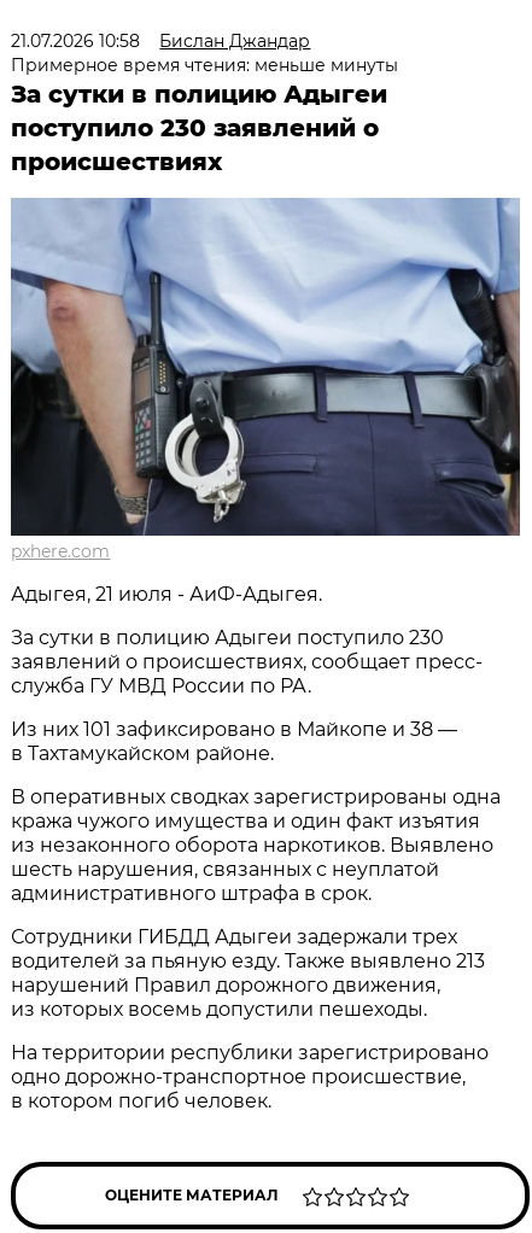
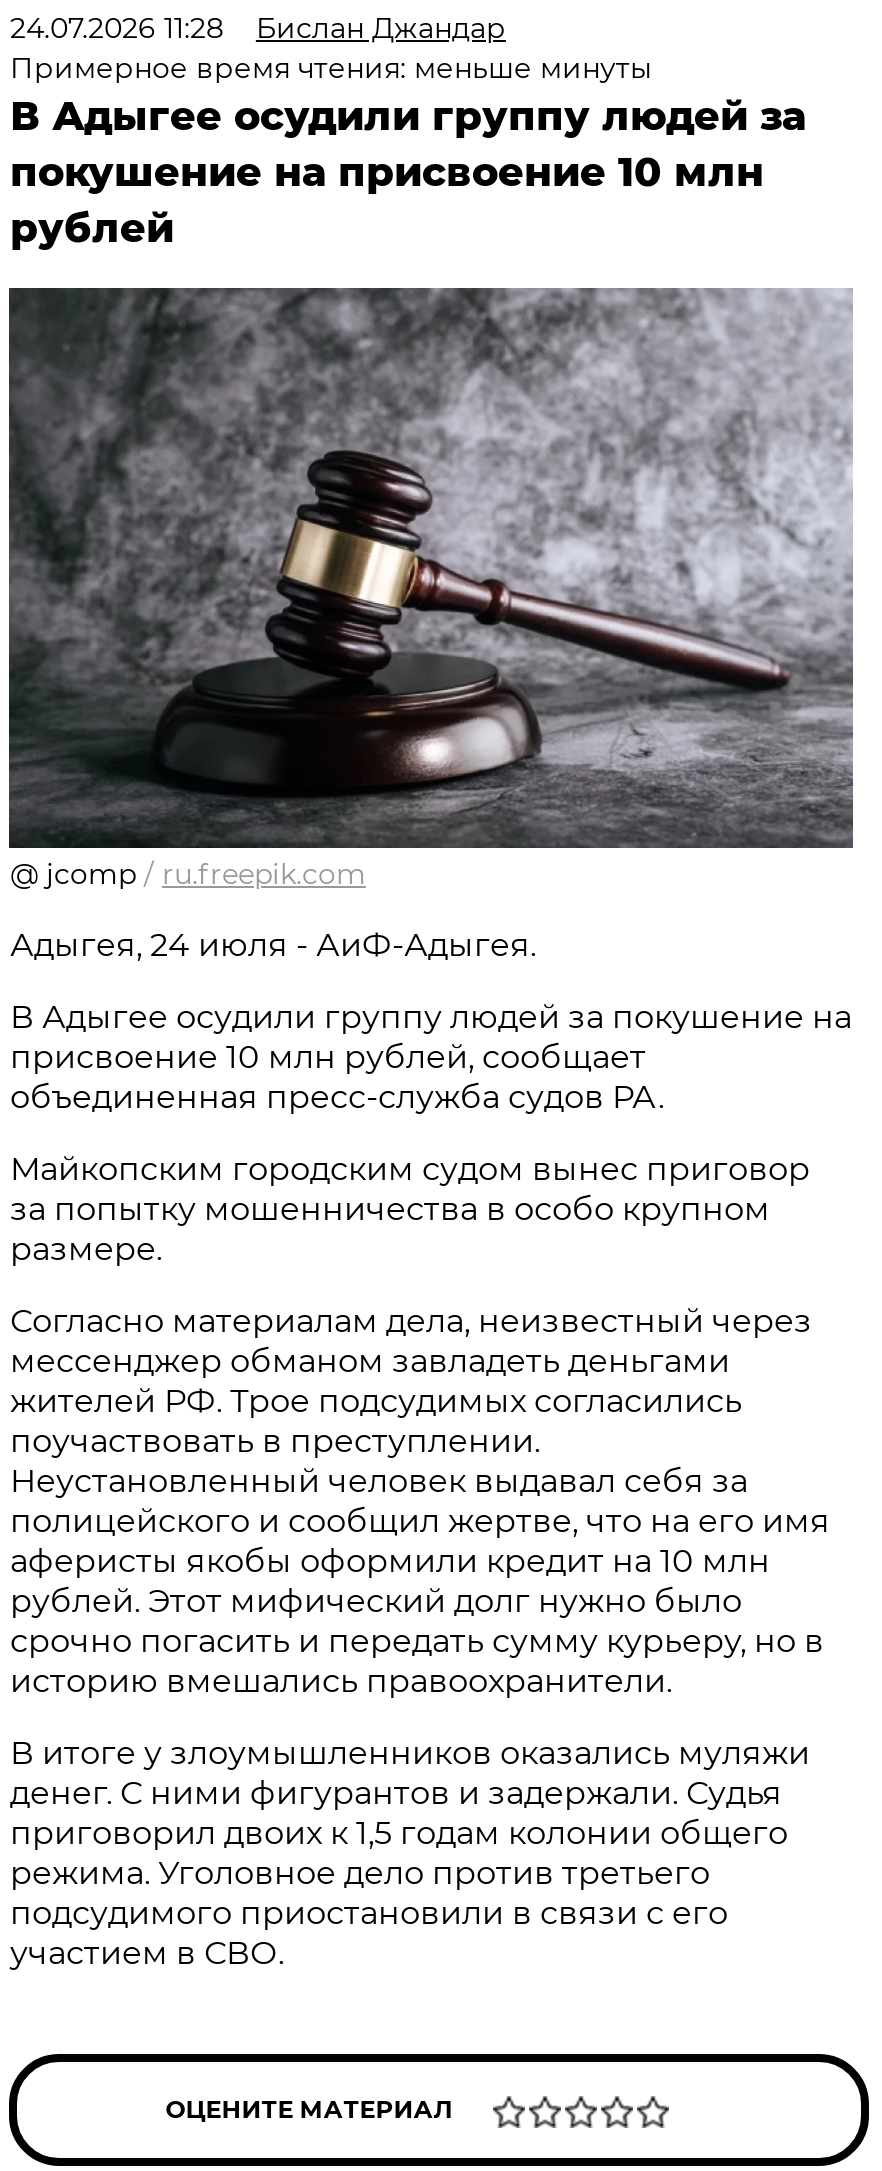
[11,30,311,52] 21.07.2026 10:58 Бислан Джандар -> [10,10,506,46] 24.07.2026 11:28 Бислан Джандар
[11,79,388,176] За сутки в полицию Адыгеи | поступило 230 заявлений о | происшествиях -> [10,92,806,252] В Адыгее осудили группу людей за | покушение на присвоение 10 млн | рублей
[11,197,520,1112] [image] | pxhere.com | Адыгея, 21 июля - АиФ-Адыгея. | За сутки в полицию Адыгеи поступило 230 | заявлений о происшествиях, сообщает пресс- | служба ГУ МВД России по РА. | Из них 101 зафиксировано в Майкопе и 38 — | в Тахтамукайском районе. | В оперативных сводках зарегистрированы одна | кража чужого имущества и один факт изъятия | из незаконного оборота наркотиков. Выявлено | шесть нарушения, связанных с неуплатой | административного штрафа в срок. | Сотрудники ГИБДД Адыгеи задержали трех | водителей за пьяную езду. Также выявлено 213 | нарушений Правил дорожного движения, | из которых восемь допустили пешеходы. | На территории республики зарегистрировано | одно дорожно-транспортное происшествие, | в котором погиб человек. -> [9,288,853,1972] [image] | @ jcomp / ru.freepik.com | Адыгея, 24 июля - АиФ-Адыгея. | В Адыгее осудили группу людей за покушение на | присвоение 10 млн рублей, сообщает | объединенная пресс-служба судов РА. | Майкопским городским судом вынес приговор | за попытку мошенничества в особо крупном | размере. | Согласно материалам дела, неизвестный через | мессенджер обманом завладеть деньгами | жителей РФ. Трое подсудимых согласились | поучаствовать в преступлении. | Неустановленный человек выдавал себя за | полицейского и сообщил жертве, что на его имя | аферисты якобы оформили кредит на 10 млн | рублей. Этот мифический долг нужно было | срочно погасить и передать сумму курьеру, но в | историю вмешались правоохранители. | В итоге у злоумышленников оказались муляжи | денег. С ними фигурантов и задержали. Судья | приговорил двоих к 1,5 годам колонии общего | режима. Уголовное дело против третьего | подсудимого приостановили в связи с его | участием в СВО.

